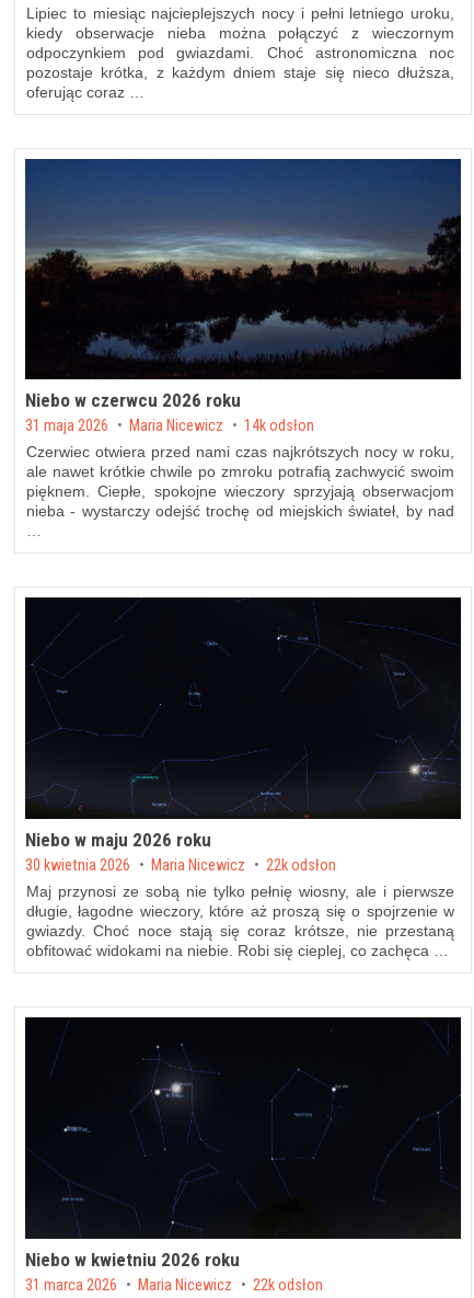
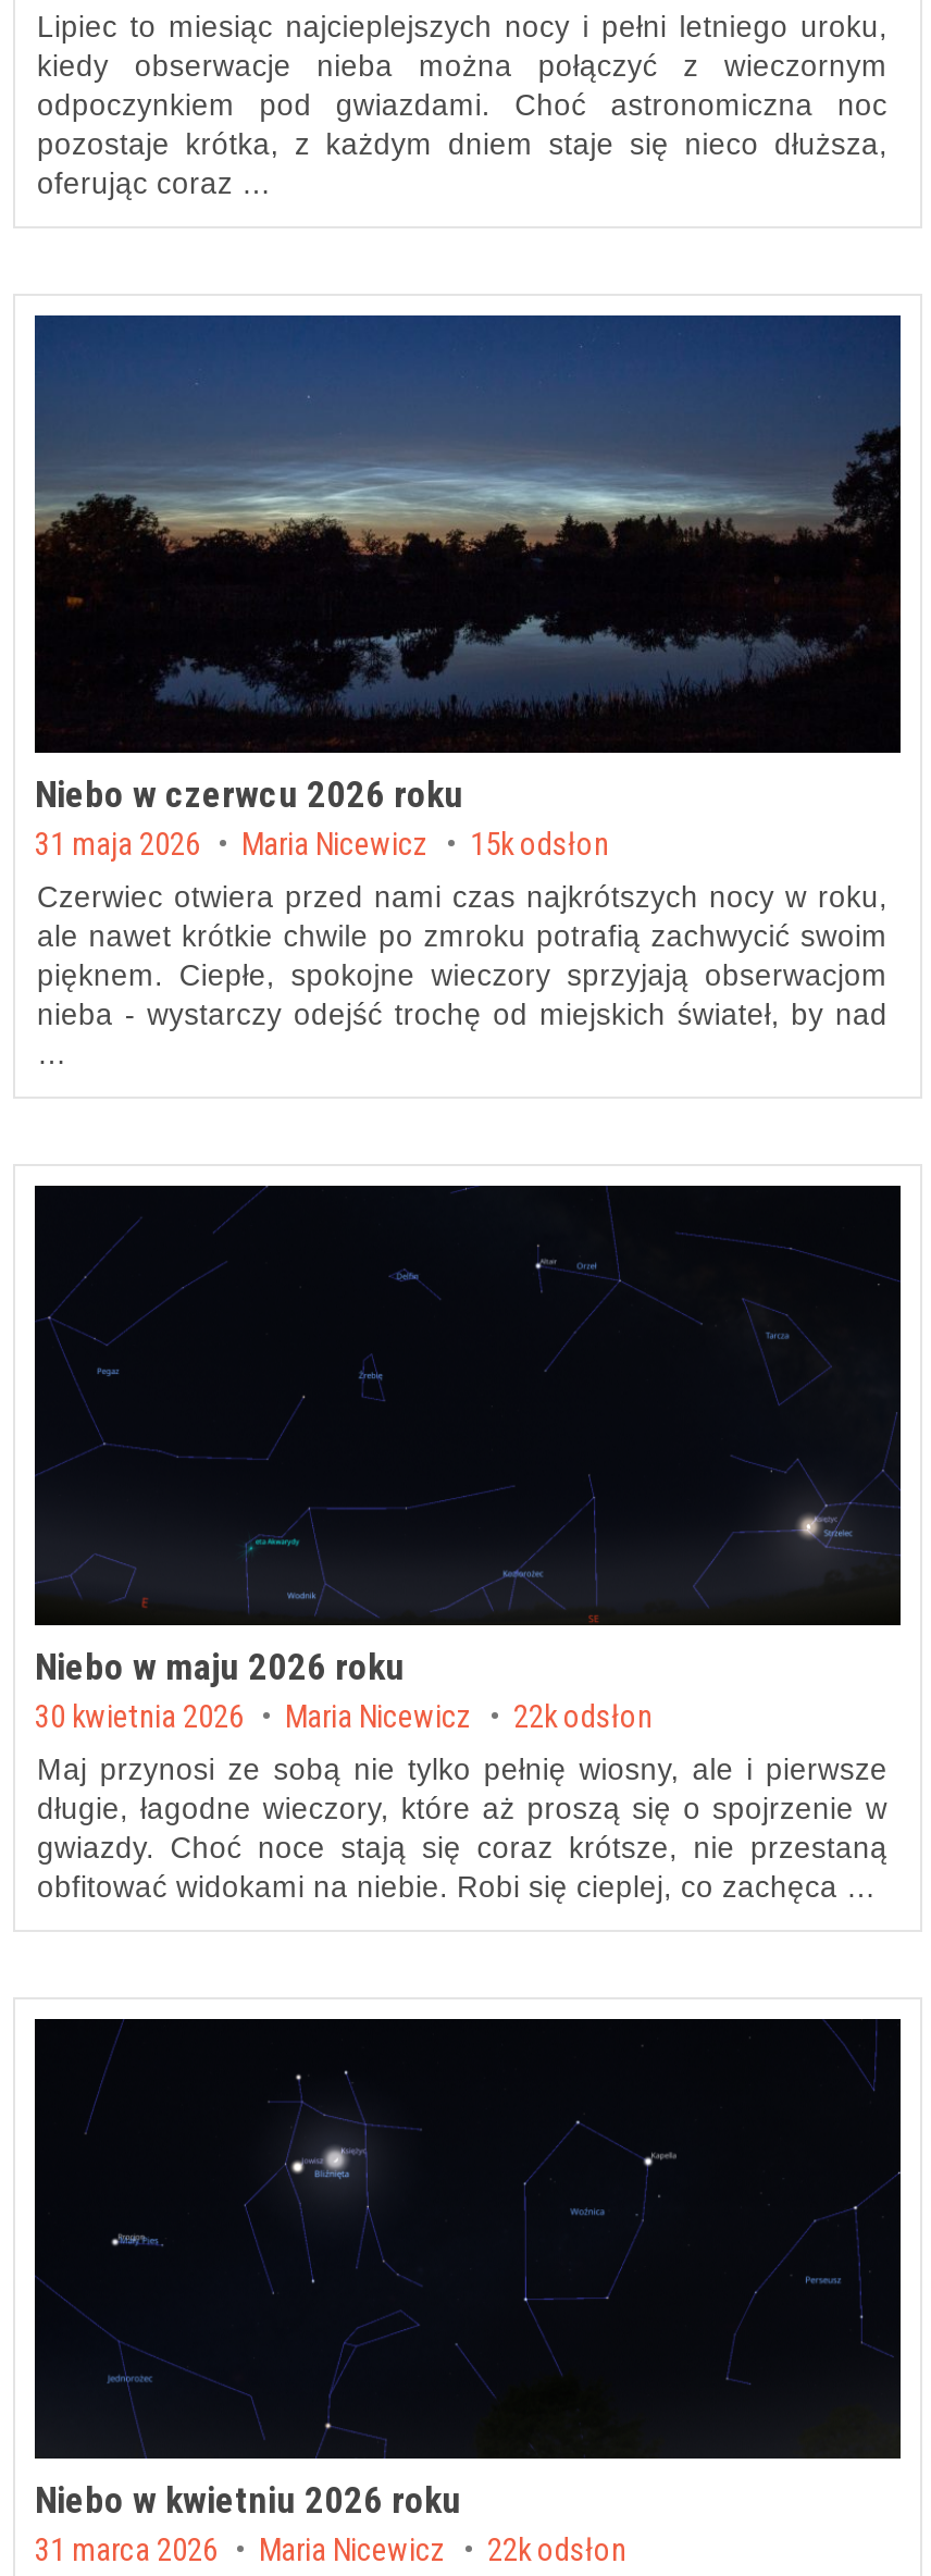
[241,417,317,436] 14k odsłon -> [463,828,616,865] 15k odsłon

